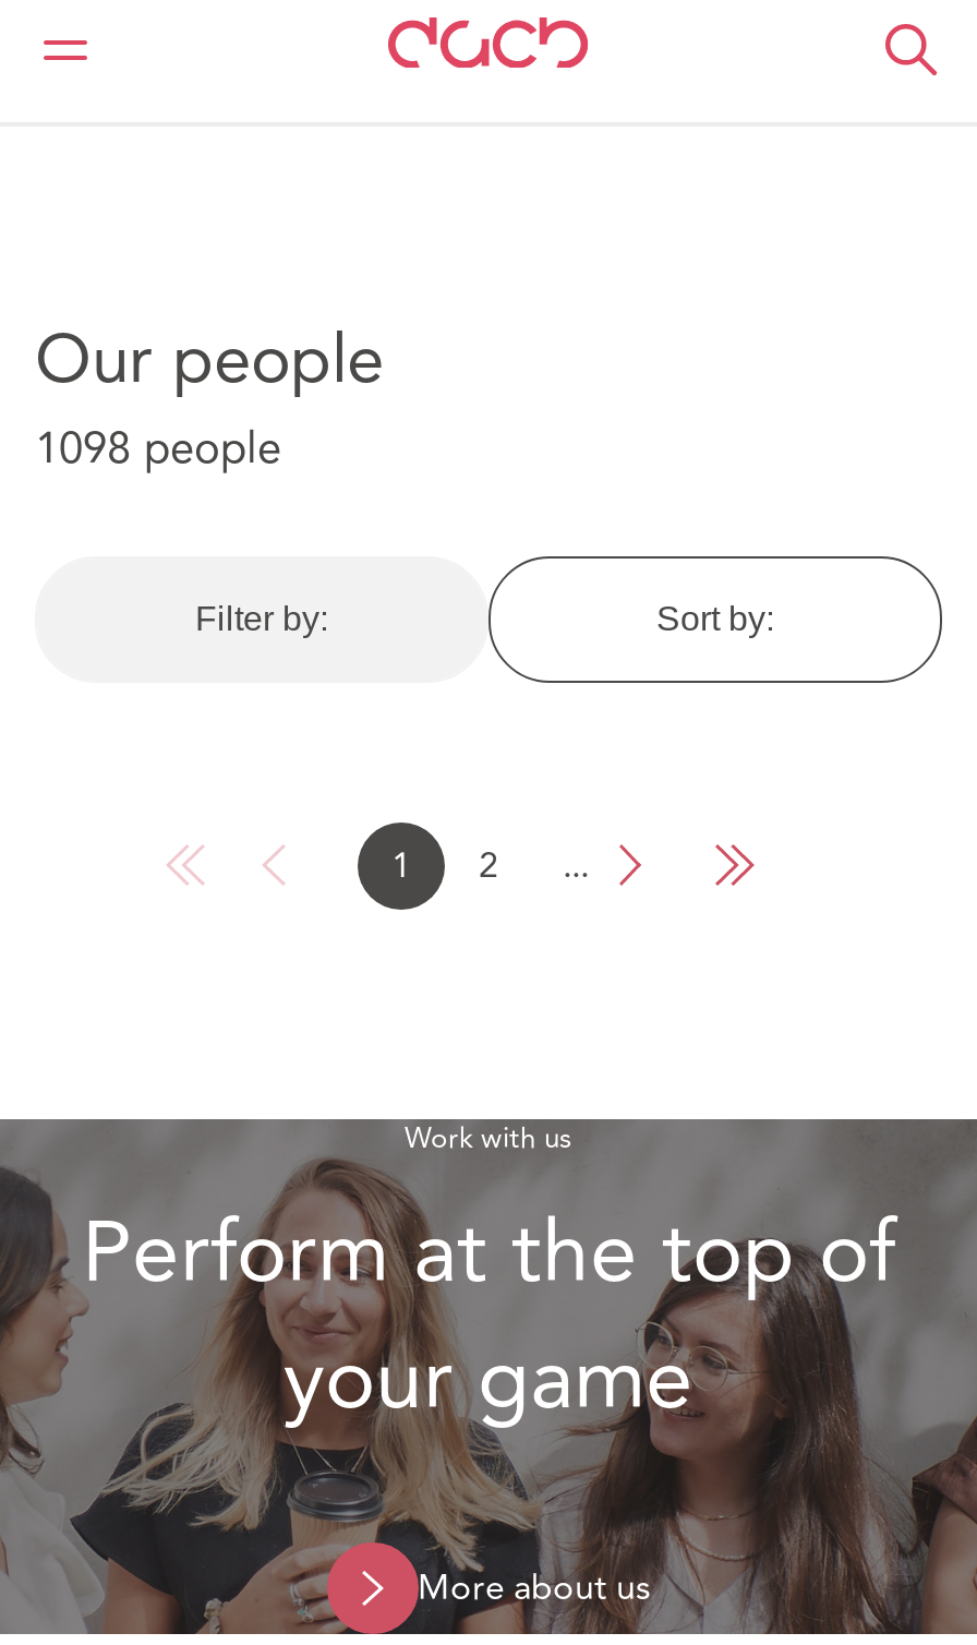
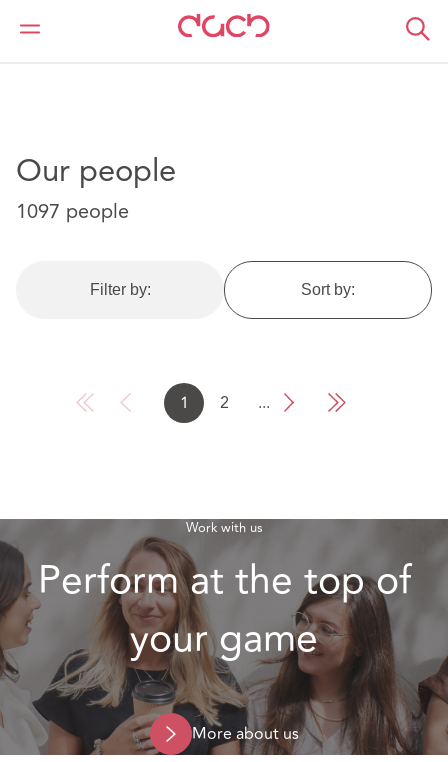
[35,415,281,482] 1098 people -> [16,196,129,227] 1097 people

